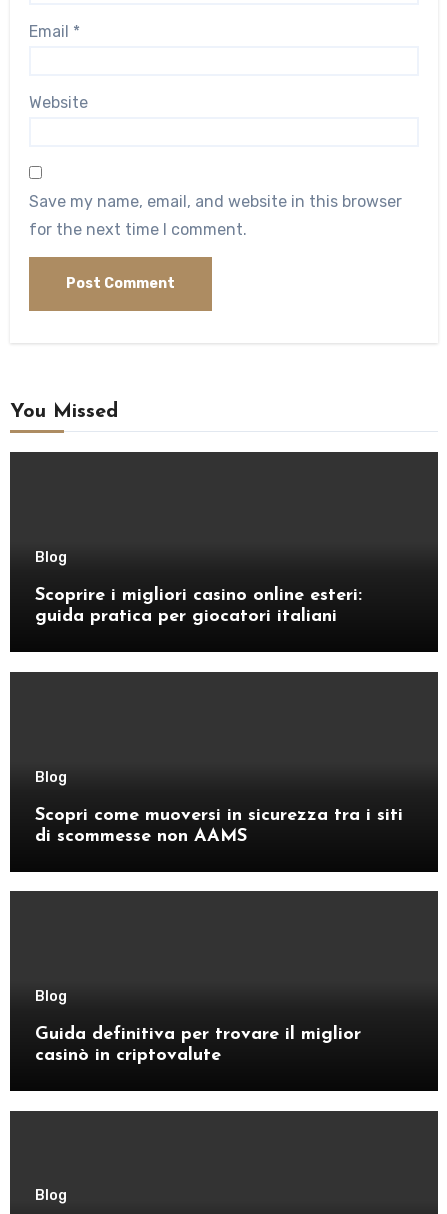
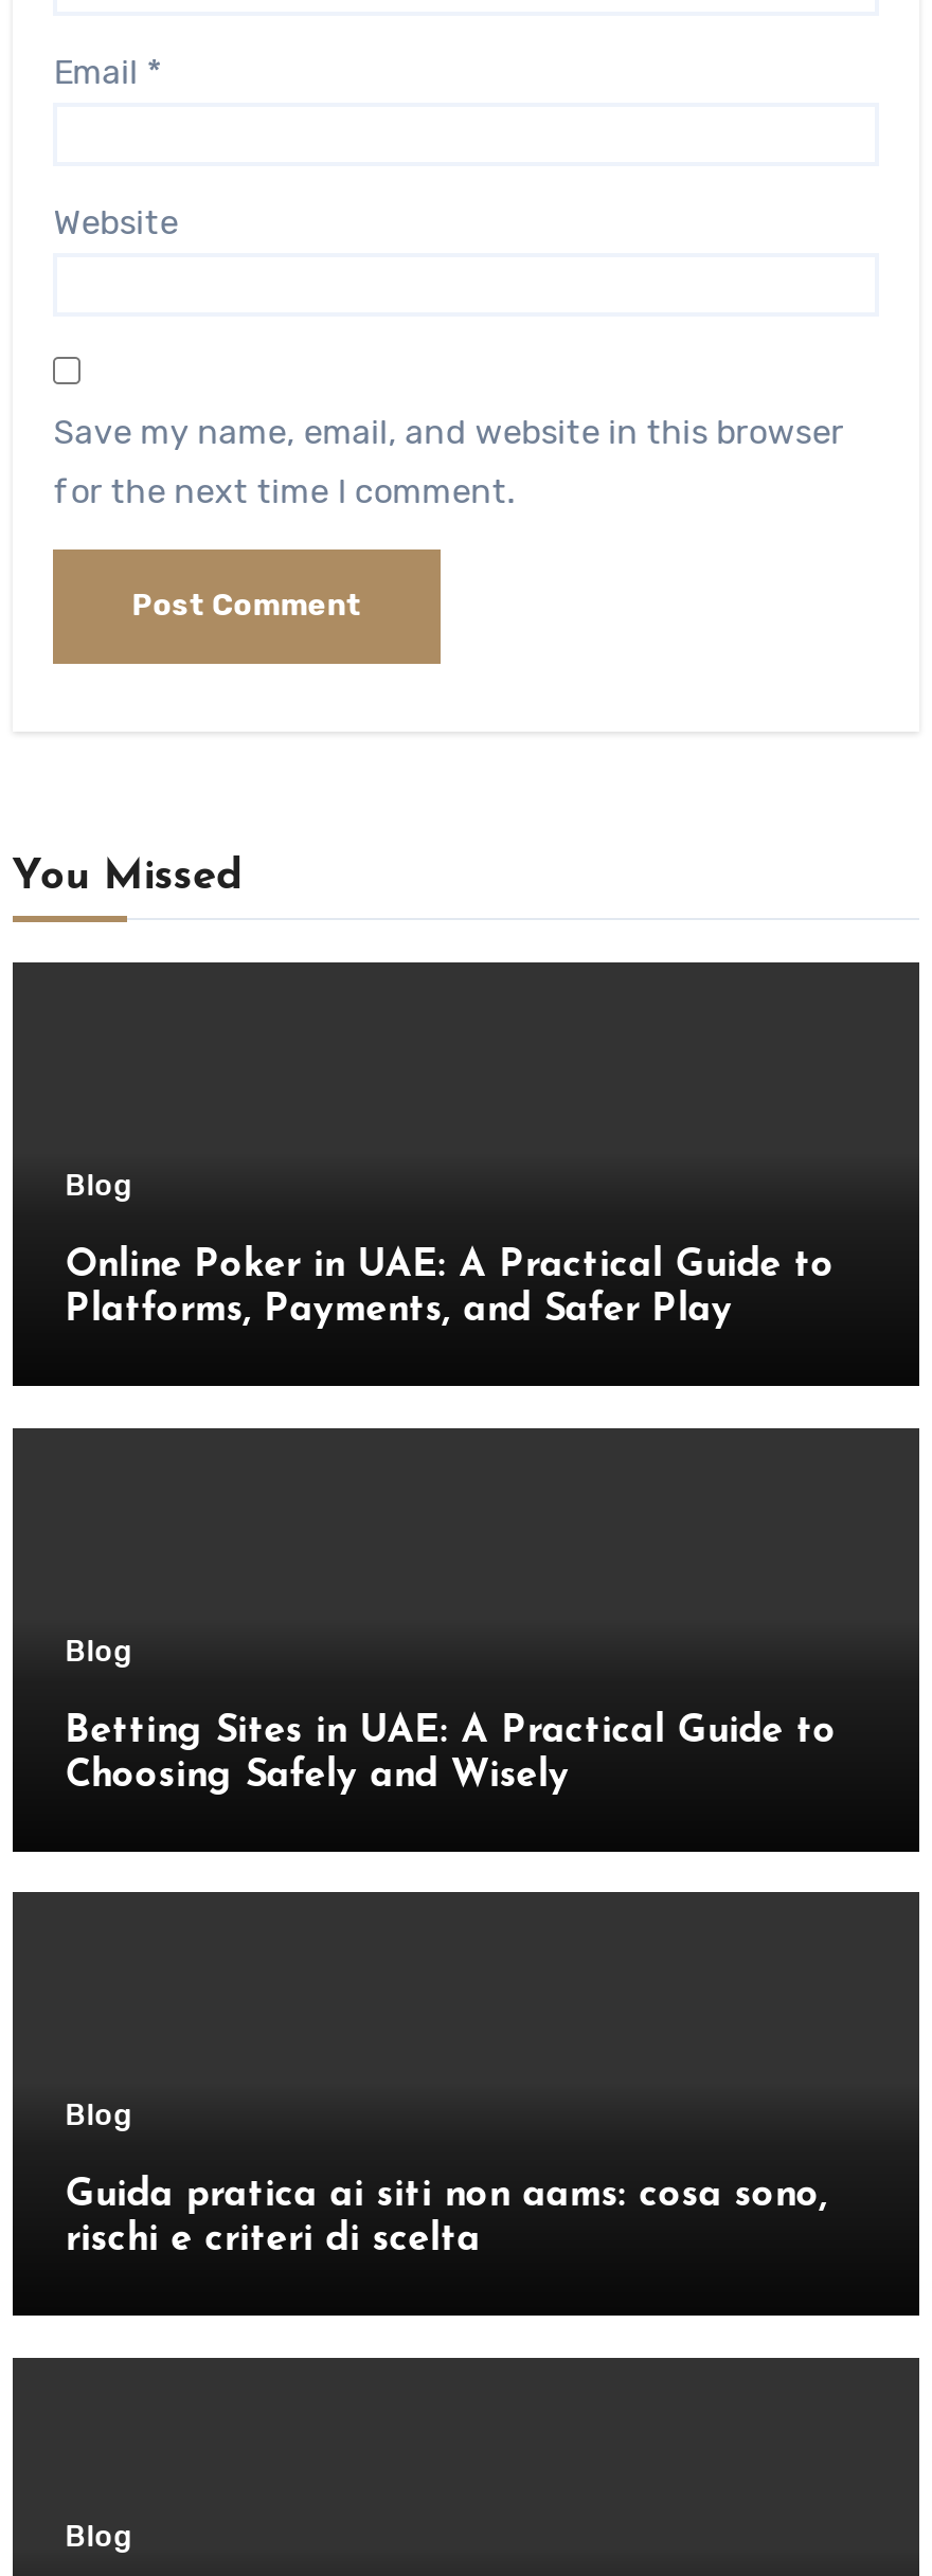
[35,586,362,626] Scoprire i migliori casino online esteri: | guida pratica per giocatori italiani -> [65,1247,834,1332] Online Poker in UAE: A Practical Guide to | Platforms, Payments, and Safer Play
[35,806,403,846] Scopri come muoversi in sicurezza tra i siti | di scommesse non AAMS -> [65,1712,836,1797] Betting Sites in UAE: A Practical Guide to | Choosing Safely and Wisely
[35,1025,361,1065] Guida definitiva per trovare il miglior | casinò in criptovalute -> [65,2177,828,2261] Guida pratica ai siti non aams: cosa sono, | rischi e criteri di scelta

